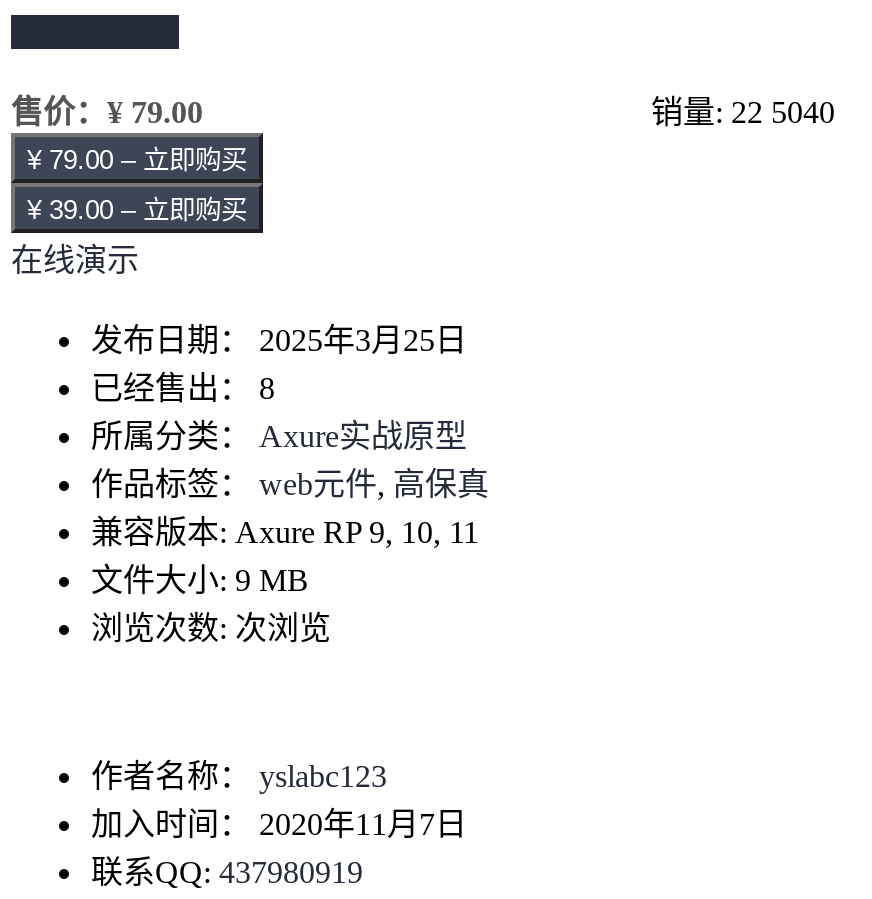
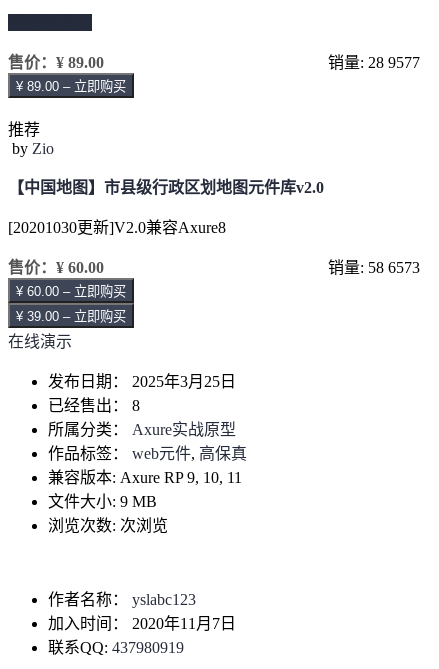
[11,96,835,176] 售价：¥ 79.00 | 销量: 22 5040 | ¥ 79.00 – 立即购买 -> [8,54,420,299] 售价：¥ 89.00 | 销量: 28 9577 | ¥ 89.00 – 立即购买 | 推荐 | by Zio | 【中国地图】市县级行政区划地图元件库v2.0 | [20201030更新]V2.0兼容Axure8 | 售价：¥ 60.00 | 销量: 58 6573 | ¥ 60.00 – 立即购买

